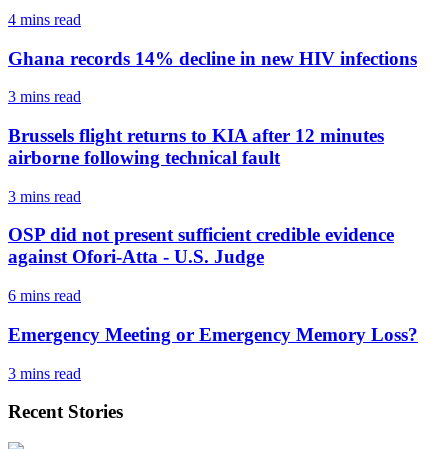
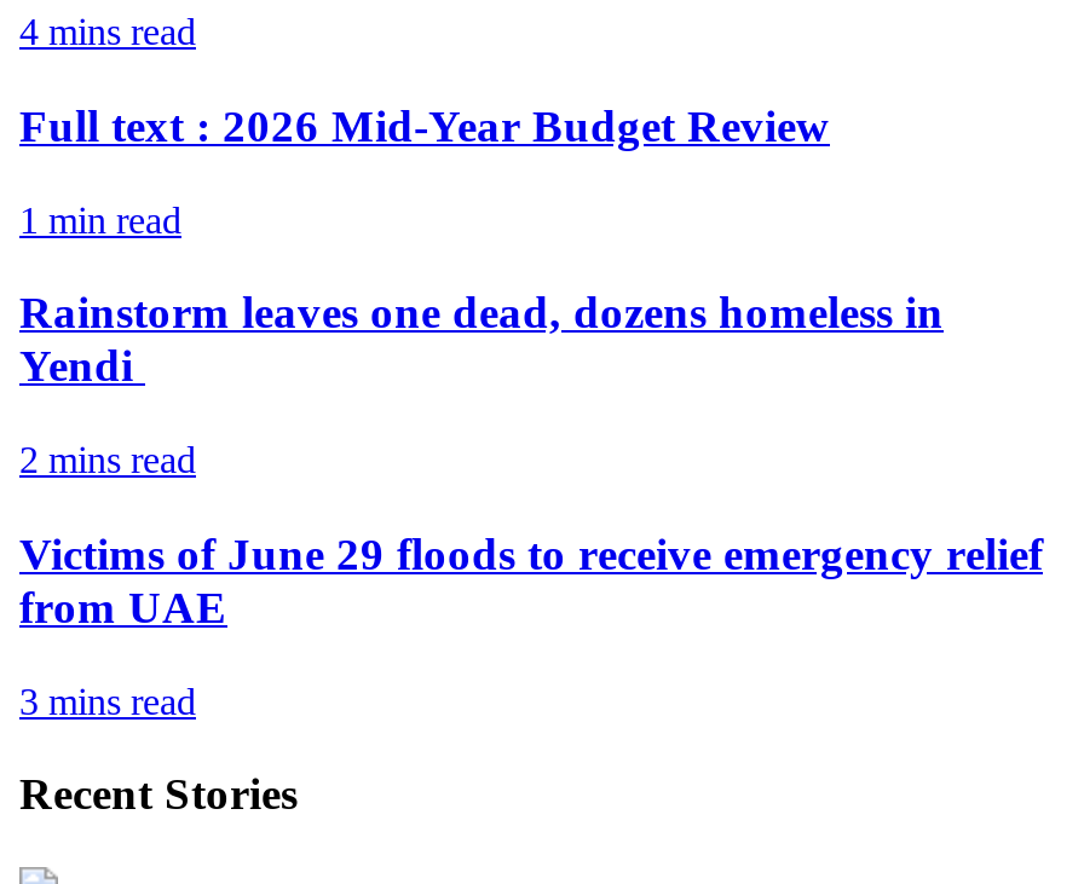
[8,47,418,345] Ghana records 14% decline in new HIV infections | 3 mins read | Brussels flight returns to KIA after 12 minutes | airborne following technical fault | 3 mins read | OSP did not present sufficient credible evidence | against Ofori-Atta - U.S. Judge | 6 mins read | Emergency Meeting or Emergency Memory Loss? -> [19,100,1043,632] Full text : 2026 Mid-Year Budget Review | 1 min read | Rainstorm leaves one dead, dozens homeless in | Yendi | 2 mins read | Victims of June 29 floods to receive emergency relief | from UAE

